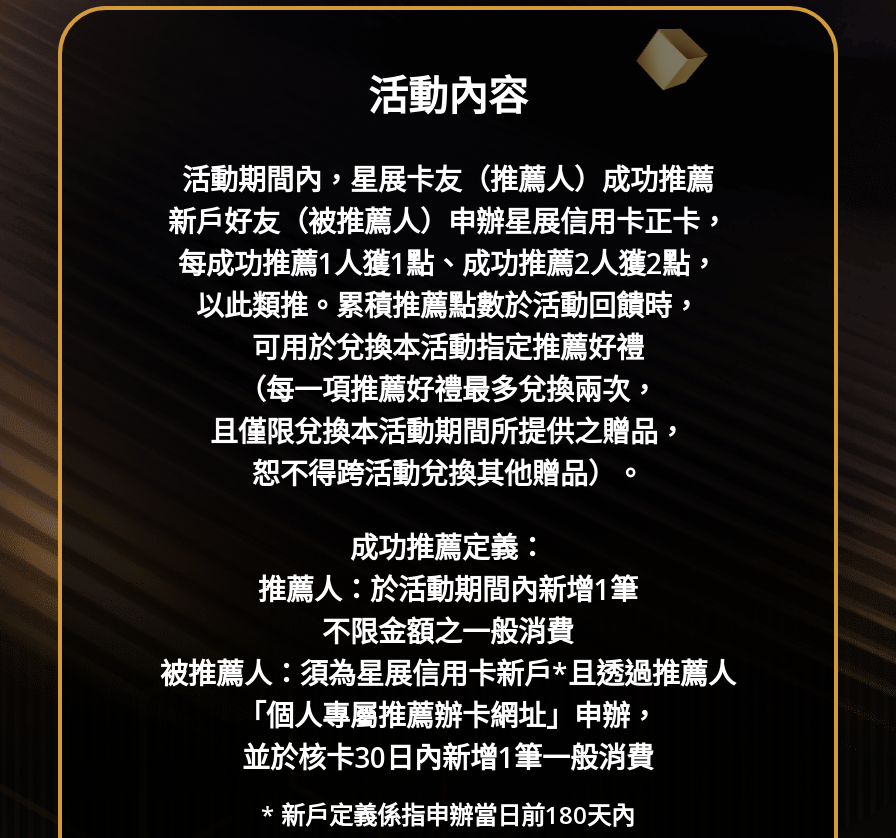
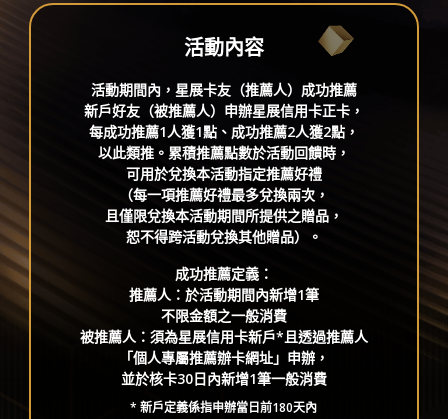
[636,28,708,110] [image] -> [318,15,354,56] [image]

